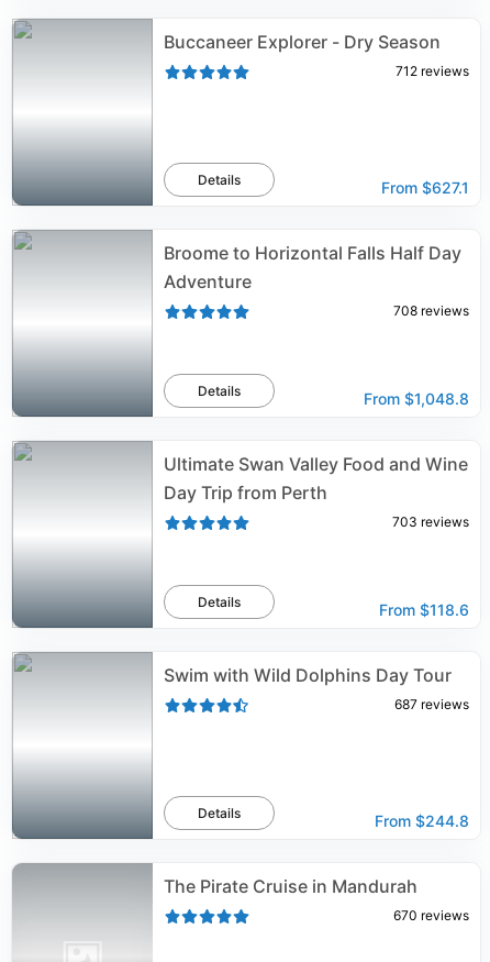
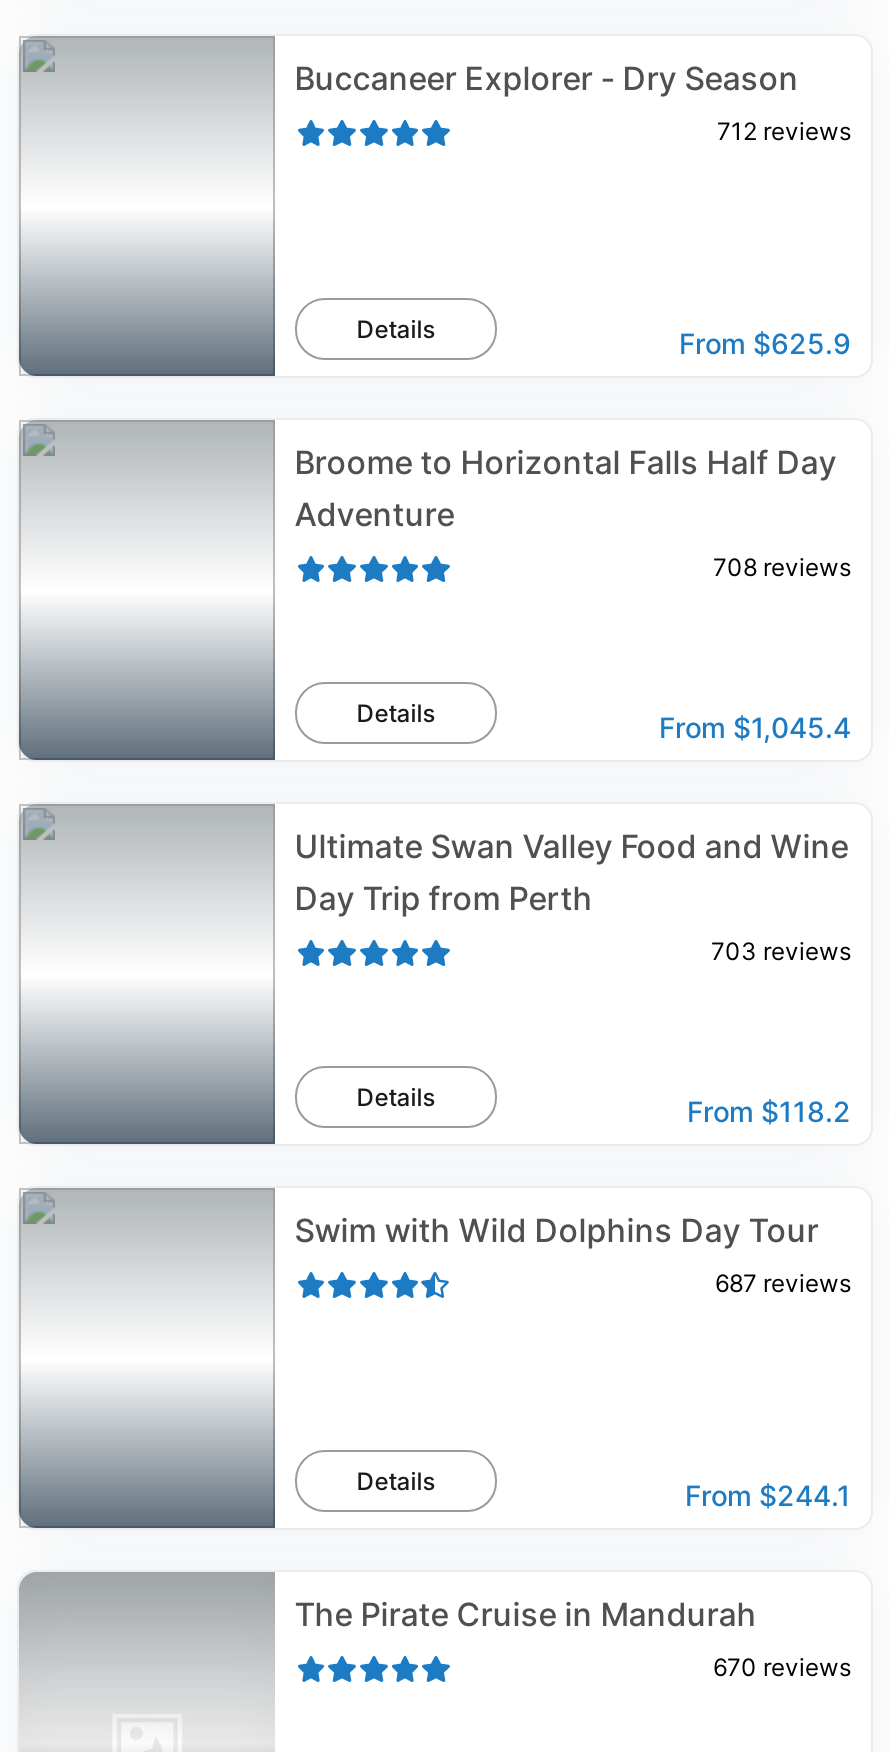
[381,178,469,197] From $627.1 -> [679,326,851,360] From $625.9
[364,389,469,408] From $1,048.8 -> [659,710,851,744] From $1,045.4
[379,600,469,619] From $118.6 -> [687,1094,851,1128] From $118.2
[375,811,469,830] From $244.8 -> [685,1478,851,1512] From $244.1

